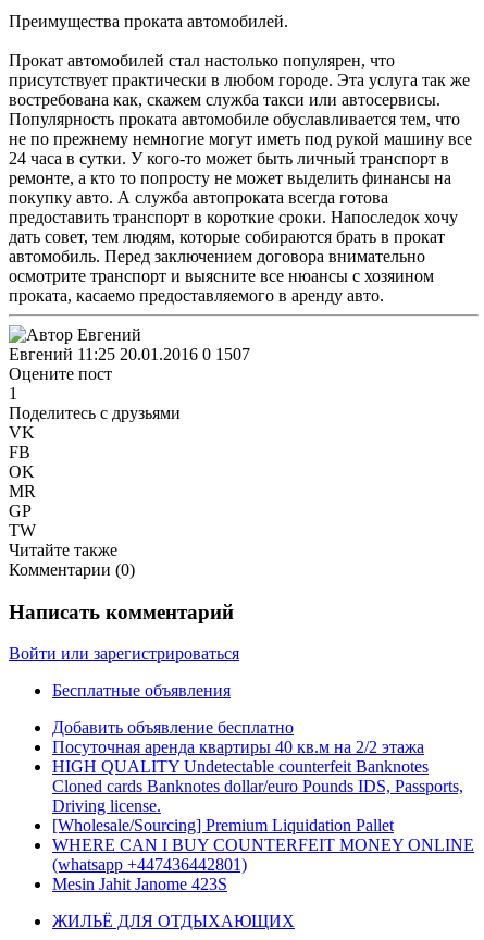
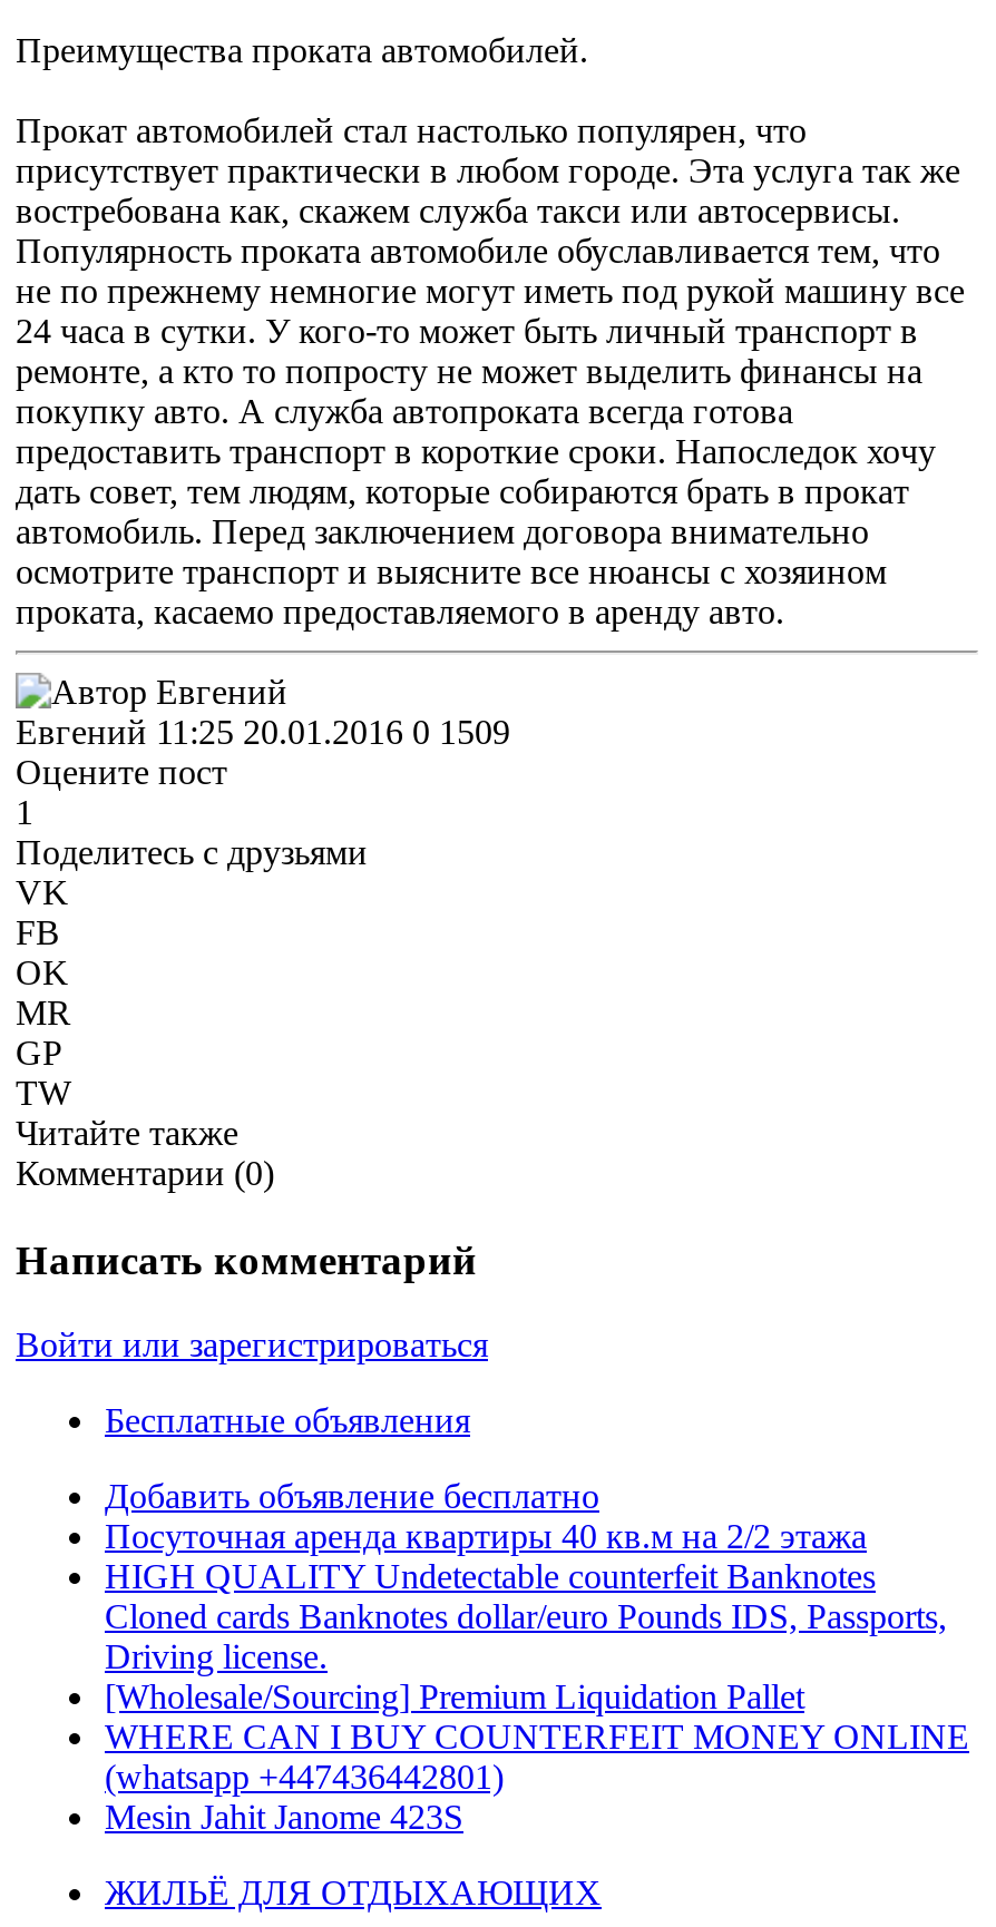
[9,345,250,363] Евгений 11:25 20.01.2016 0 1507 -> [16,713,510,751] Евгений 11:25 20.01.2016 0 1509

